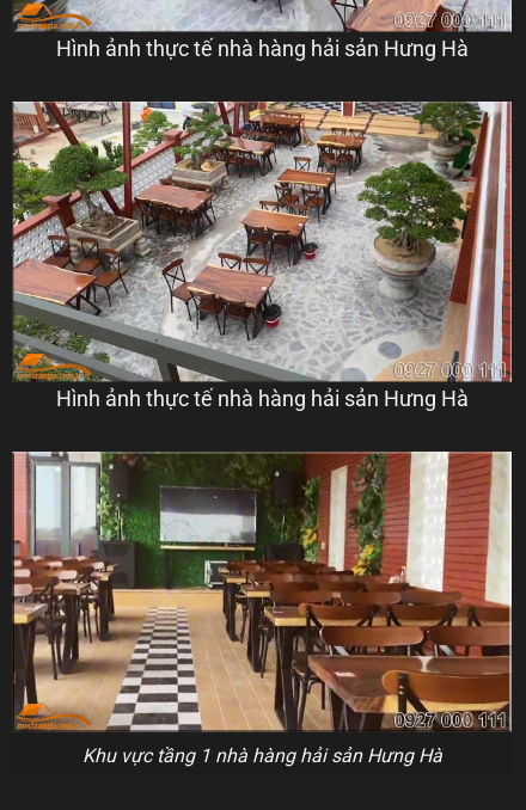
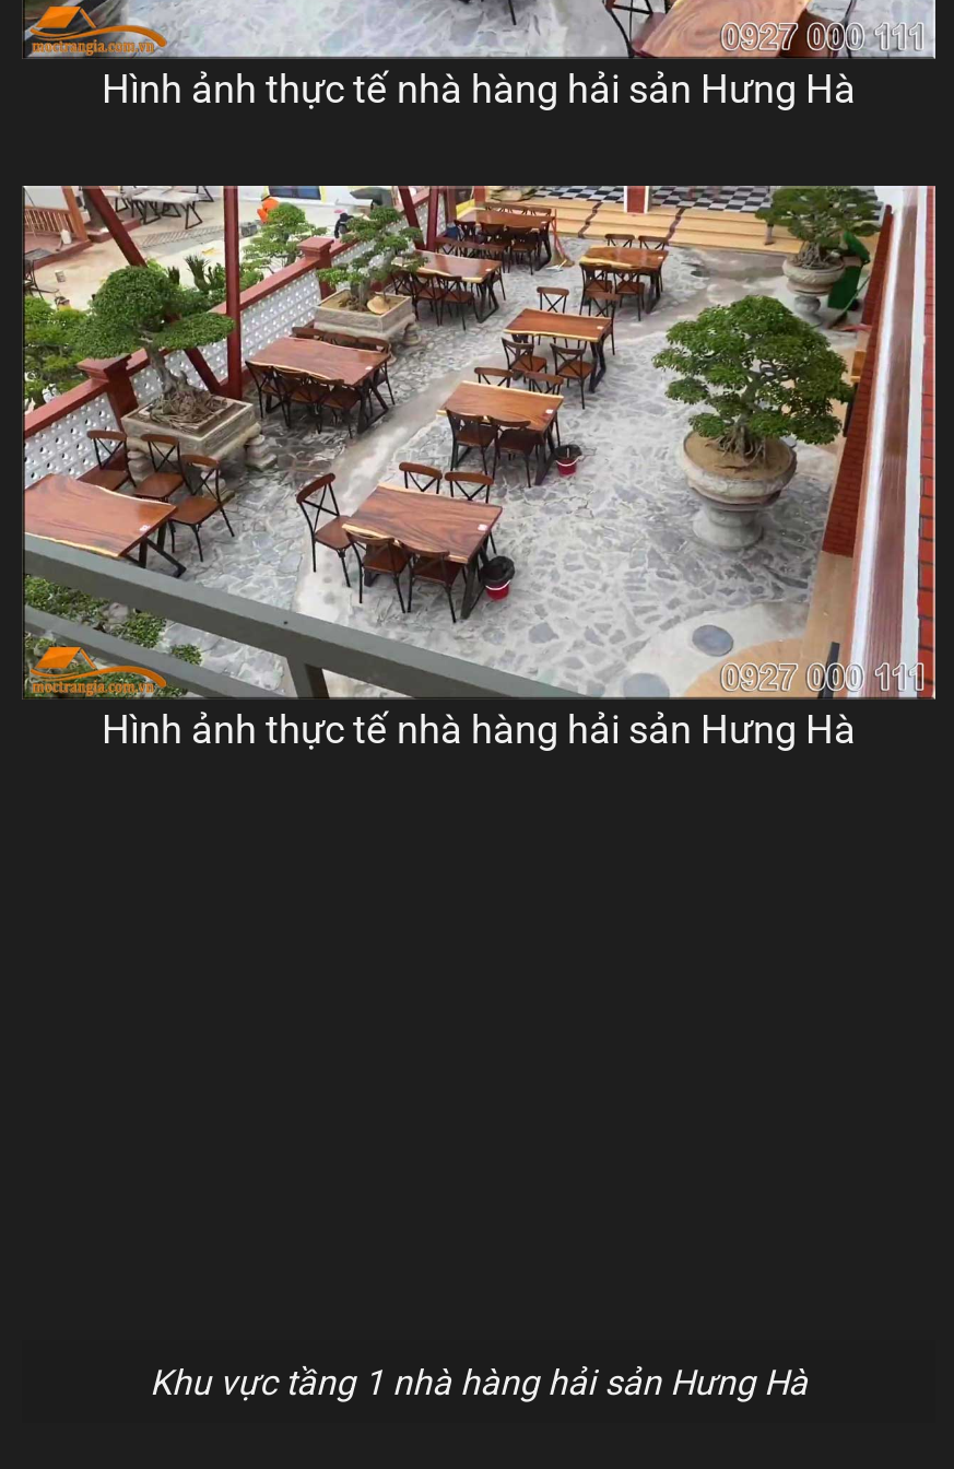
[12,450,513,732] [image] -> none

